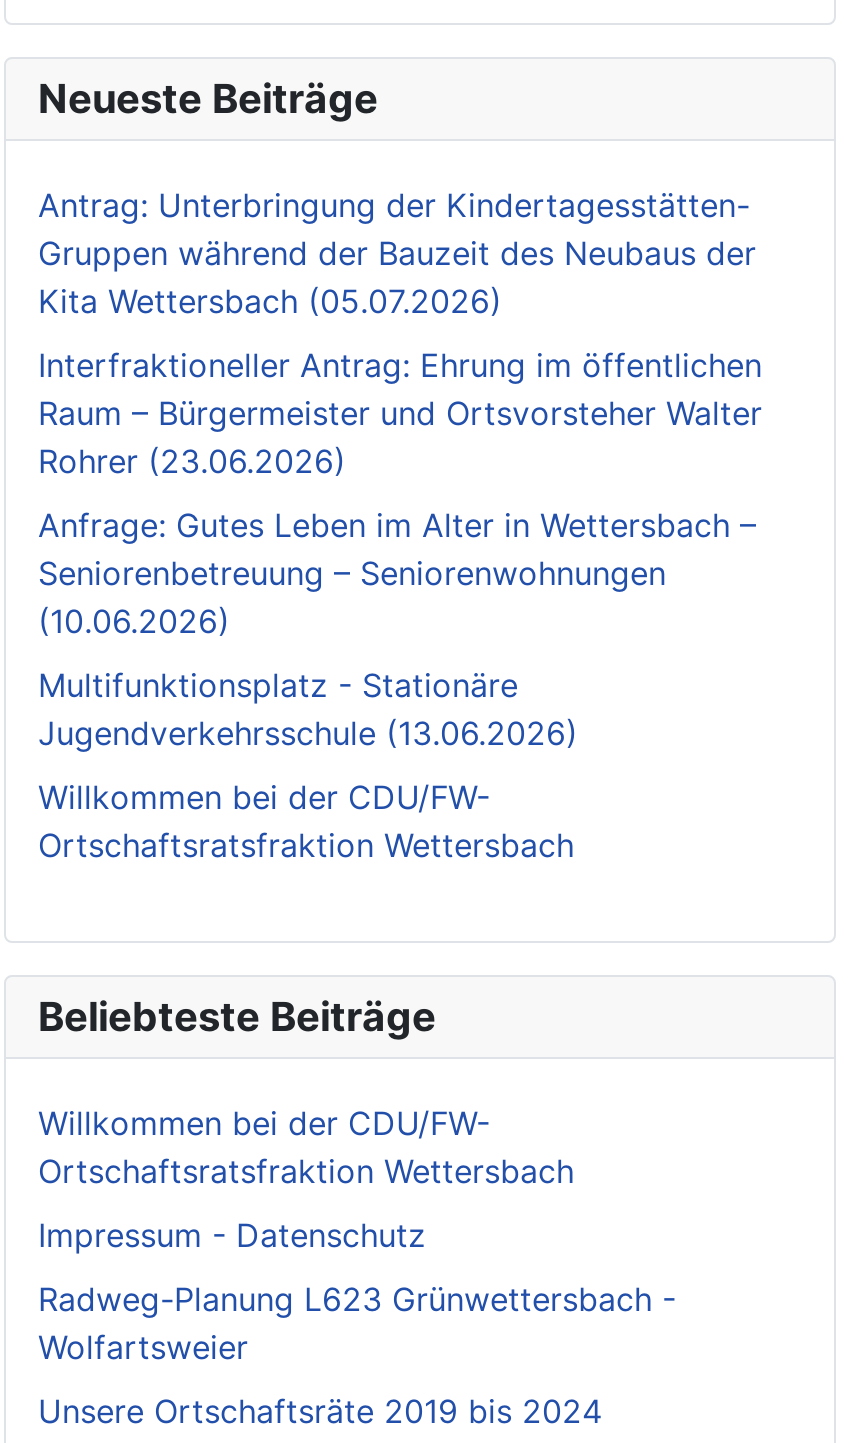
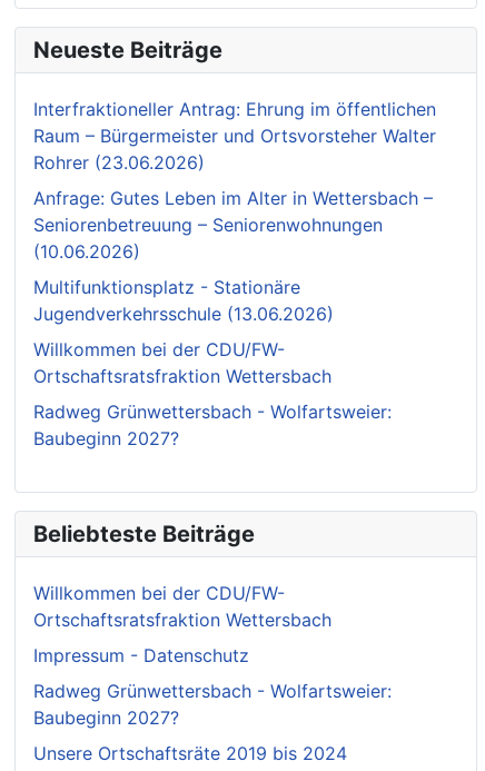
[38,185,756,321] Antrag: Unterbringung der Kindertagesstätten- | Gruppen während der Bauzeit des Neubaus der | Kita Wettersbach (05.07.2026) -> none
moved [38,345,762,865] -> [33,98,436,387]: Interfraktioneller Antrag: Ehrung im öffentlichen | Raum – Bürgermeister und Ortsvorsteher Walter | Rohrer (23.06.2026) | ... | Willkommen bei der CDU/FW- | Ortschaftsratsfraktion Wettersbach
none -> [33,401,392,450] Radweg Grünwettersbach - Wolfartsweier: | Baubeginn 2027?
[38,1279,676,1367] Radweg-Planung L623 Grünwettersbach - | Wolfartsweier -> [33,680,392,729] Radweg Grünwettersbach - Wolfartsweier: | Baubeginn 2027?

